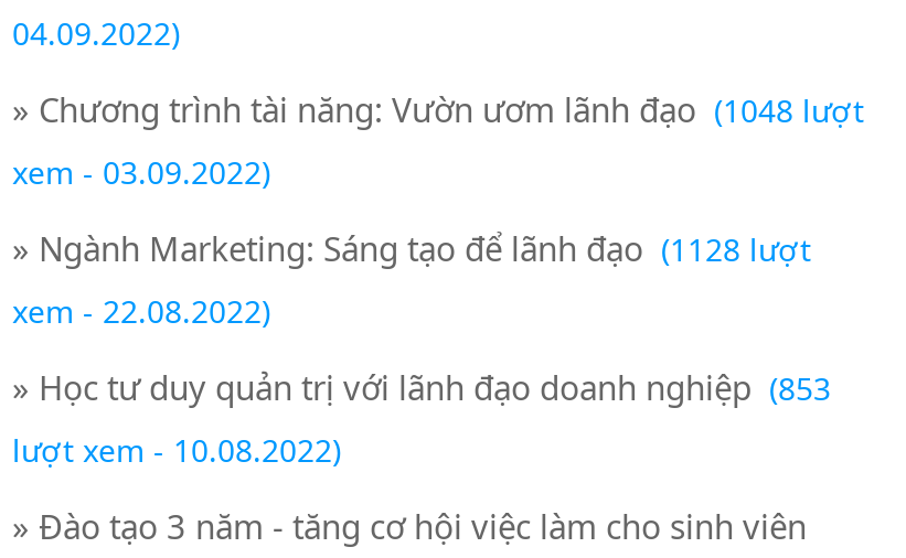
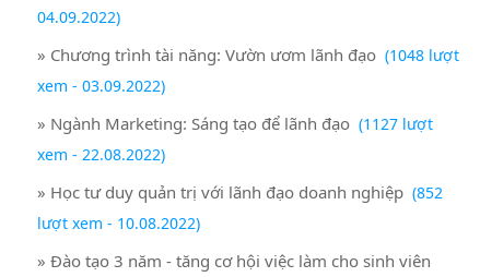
[12,226,811,270] » Ngành Marketing: Sáng tạo để lãnh đạo (1128 lượt -> [37,112,433,134] » Ngành Marketing: Sáng tạo để lãnh đạo (1127 lượt
[12,365,831,409] » Học tư duy quản trị với lãnh đạo doanh nghiệp (853 -> [37,181,443,203] » Học tư duy quản trị với lãnh đạo doanh nghiệp (852

